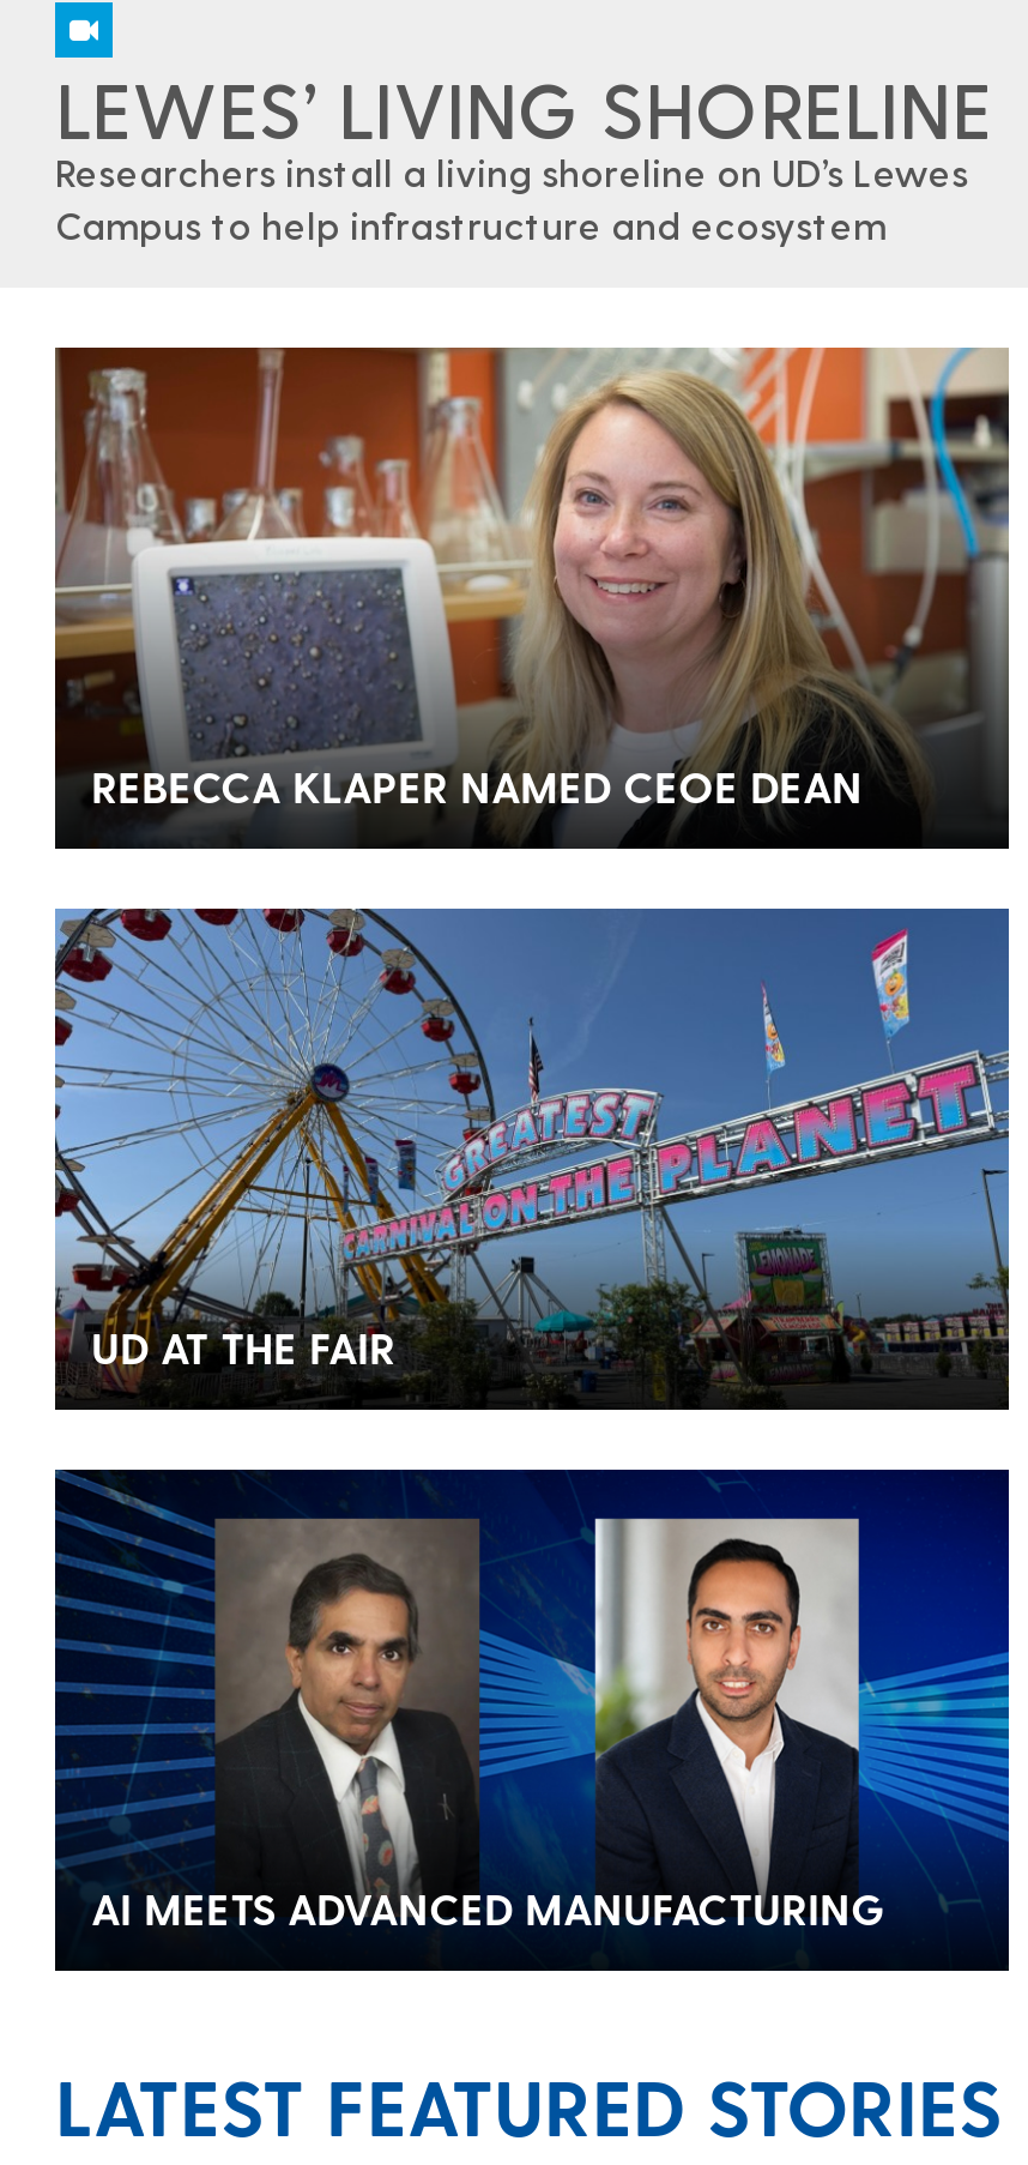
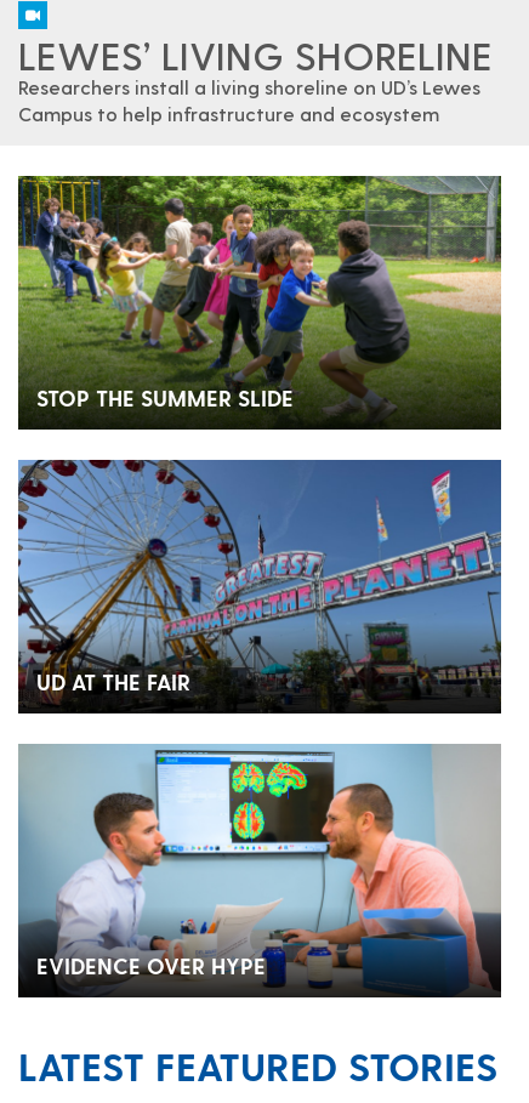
[53,345,1009,846] [image] | REBECCA KLAPER NAMED CEOE DEAN -> [17,175,501,427] [image] | STOP THE SUMMER SLIDE
[53,1467,1011,1966] [image] | AI MEETS ADVANCED MANUFACTURING -> [17,744,501,996] [image] | EVIDENCE OVER HYPE

